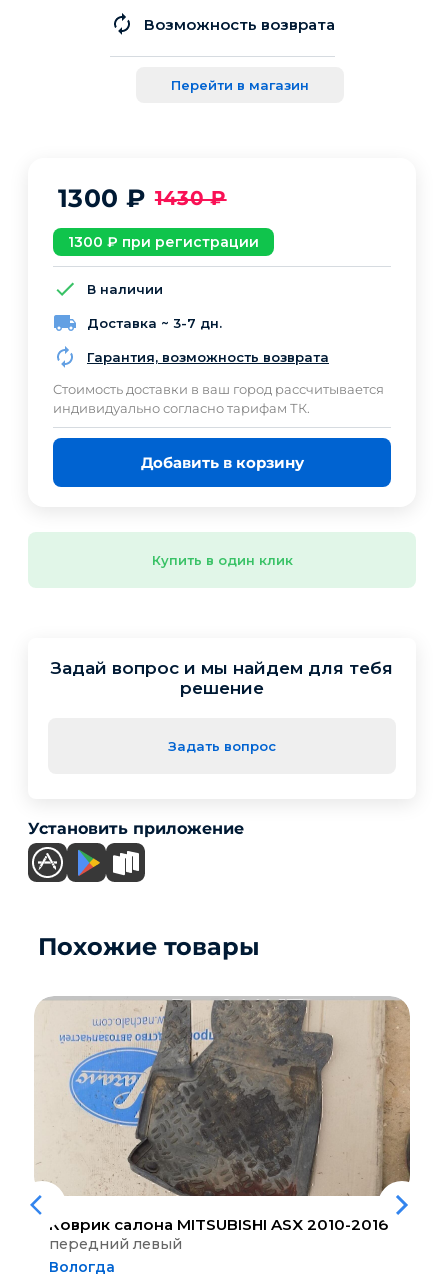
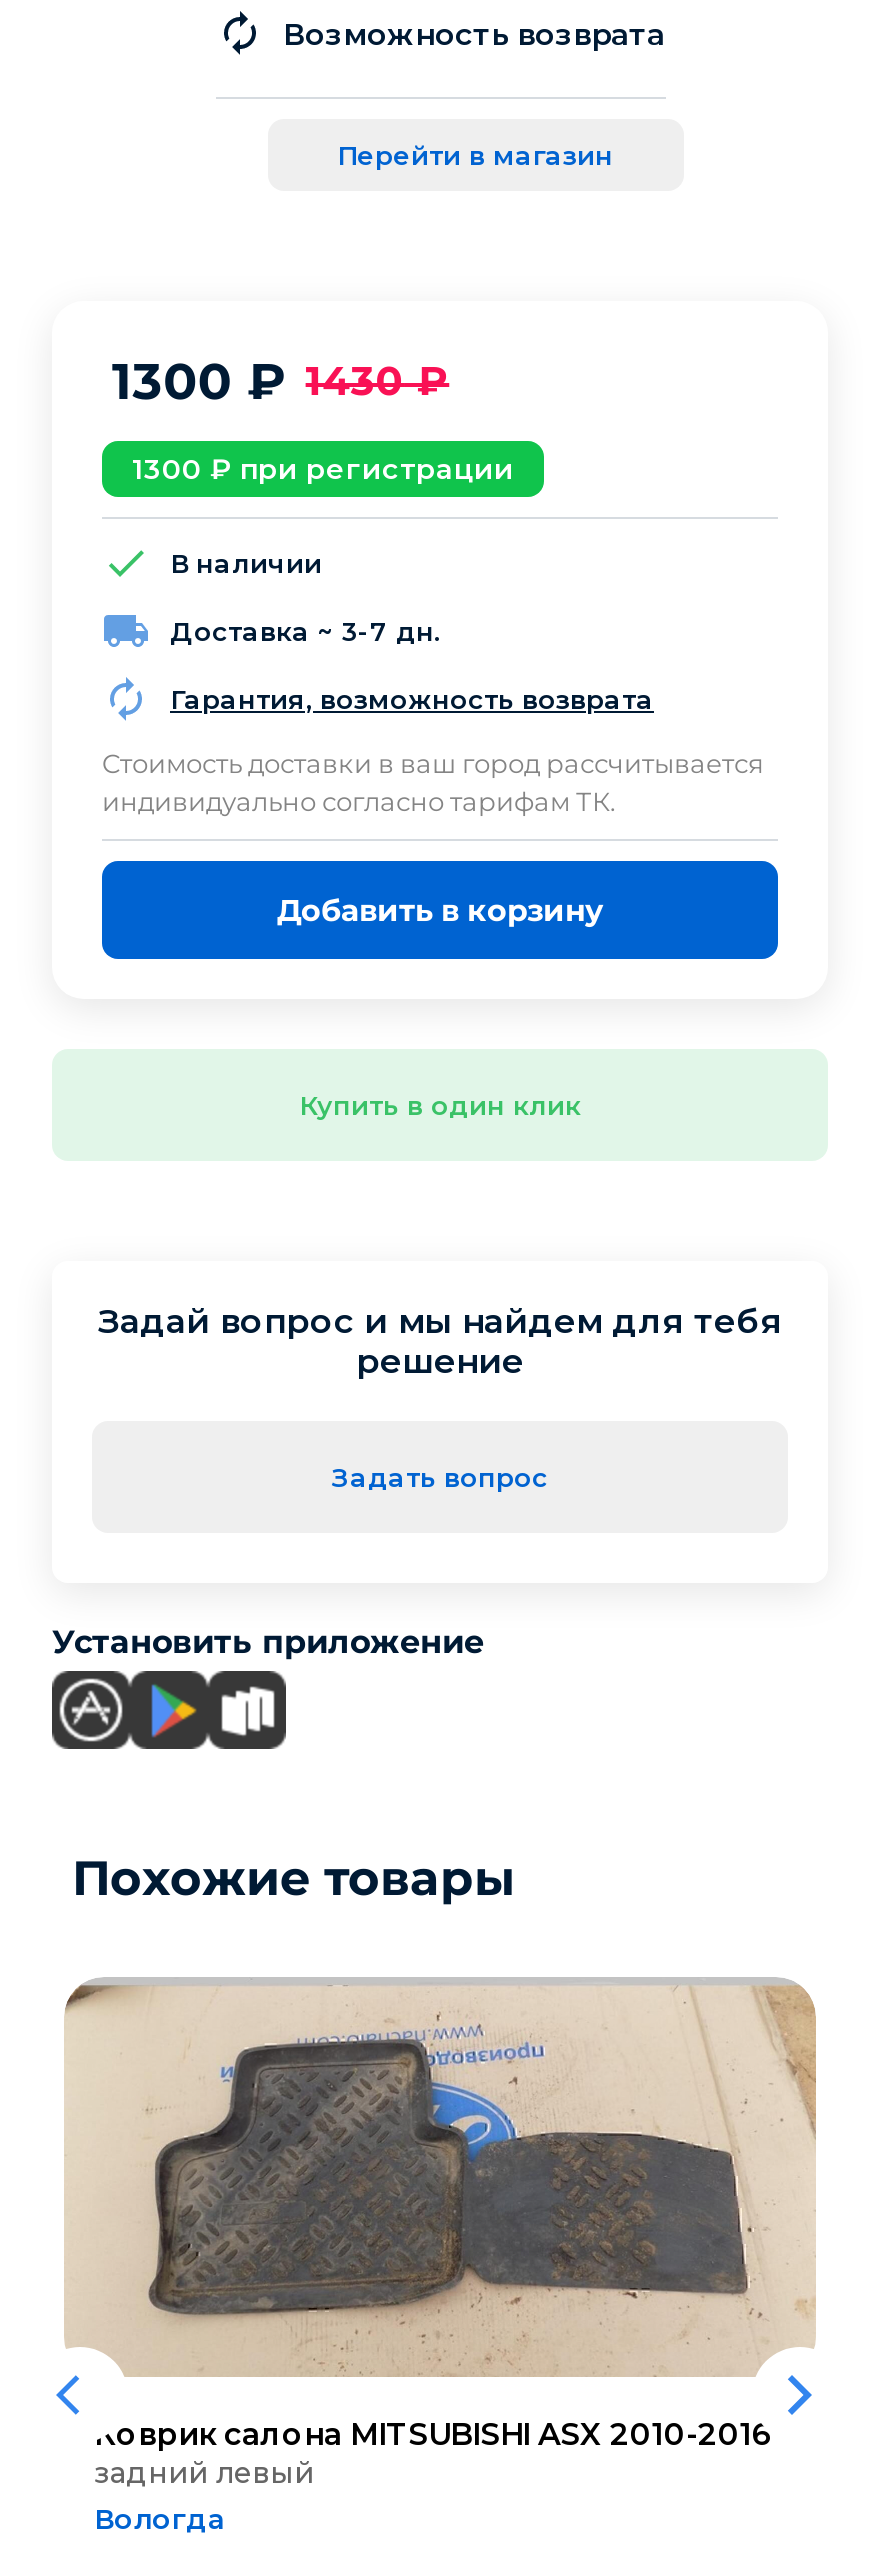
[36,1000,411,1253] [image] | передний левый -> [66,1985,816,2491] [image] | задний левый

